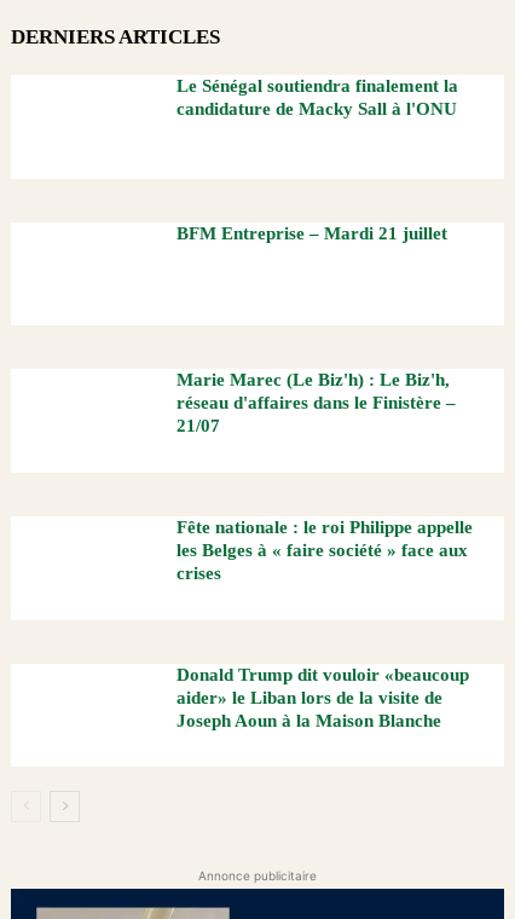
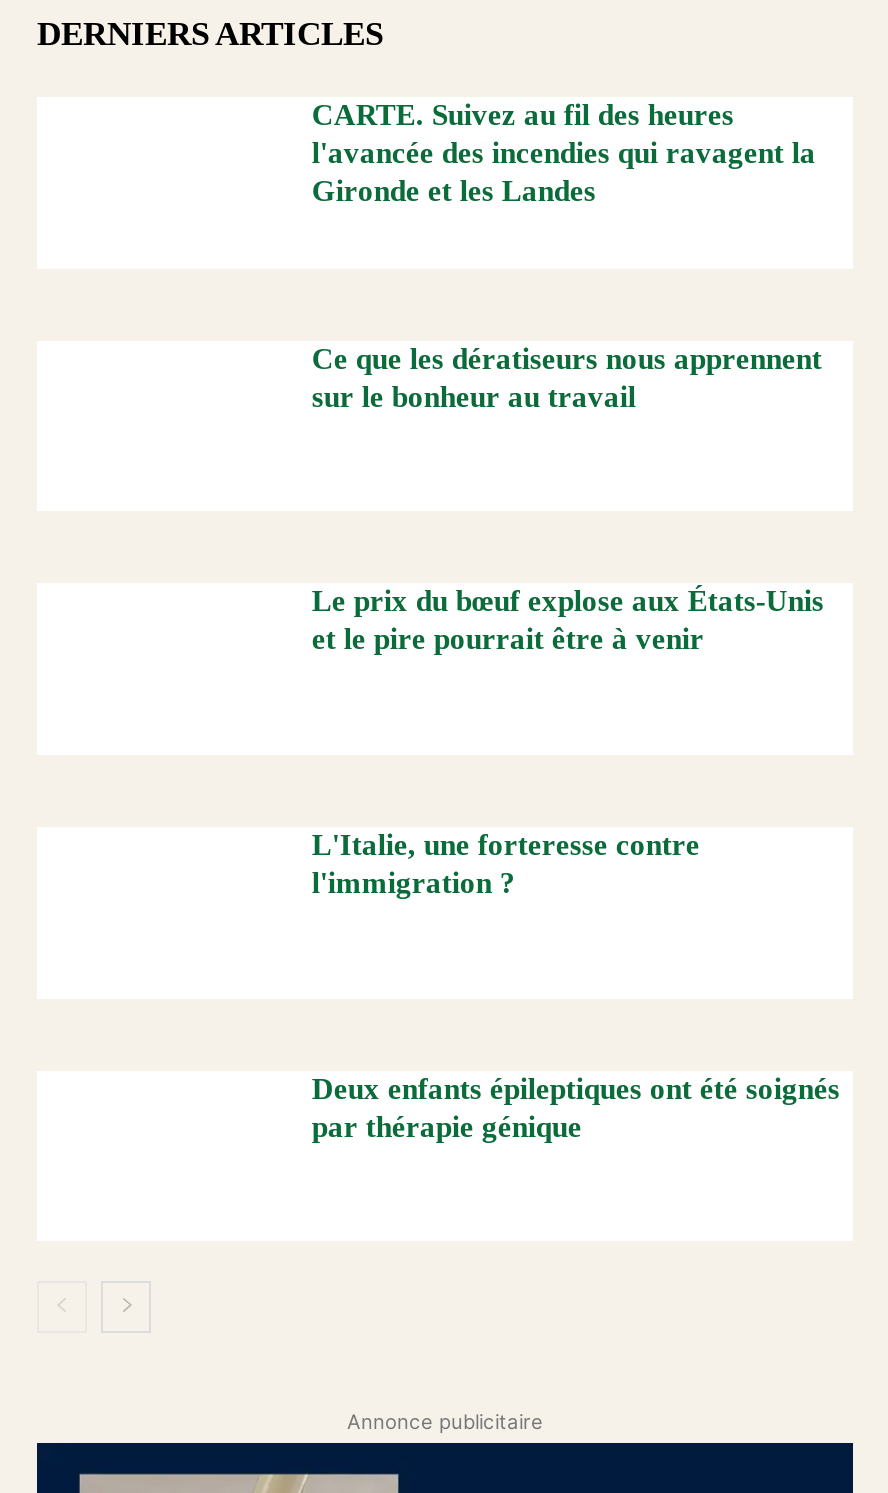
[177,76,459,119] Le Sénégal soutiendra finalement la | candidature de Macky Sall à l'ONU -> [312,99,816,207] CARTE. Suivez au fil des heures | l'avancée des incendies qui ravagent la | Gironde et les Landes
[177,223,448,243] BFM Entreprise – Mardi 21 juillet -> [312,343,822,413] Ce que les dératiseurs nous apprennent | sur le bonheur au travail
[177,371,456,436] Marie Marec (Le Biz'h) : Le Biz'h, | réseau d'affaires dans le Finistère – | 21/07 -> [312,586,824,656] Le prix du bœuf explose aux États-Unis | et le pire pourrait être à venir
[177,518,473,583] Fête nationale : le roi Philippe appelle | les Belges à « faire société » face aux | crises -> [312,829,700,899] L'Italie, une forteresse contre | l'immigration ?
[177,665,470,730] Donald Trump dit vouloir «beaucoup | aider» le Liban lors de la visite de | Joseph Aoun à la Maison Blanche -> [312,1073,840,1143] Deux enfants épileptiques ont été soignés | par thérapie génique

